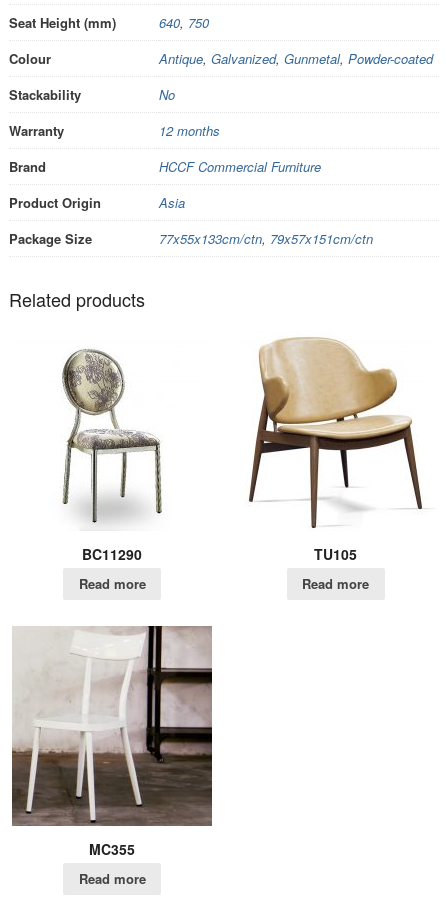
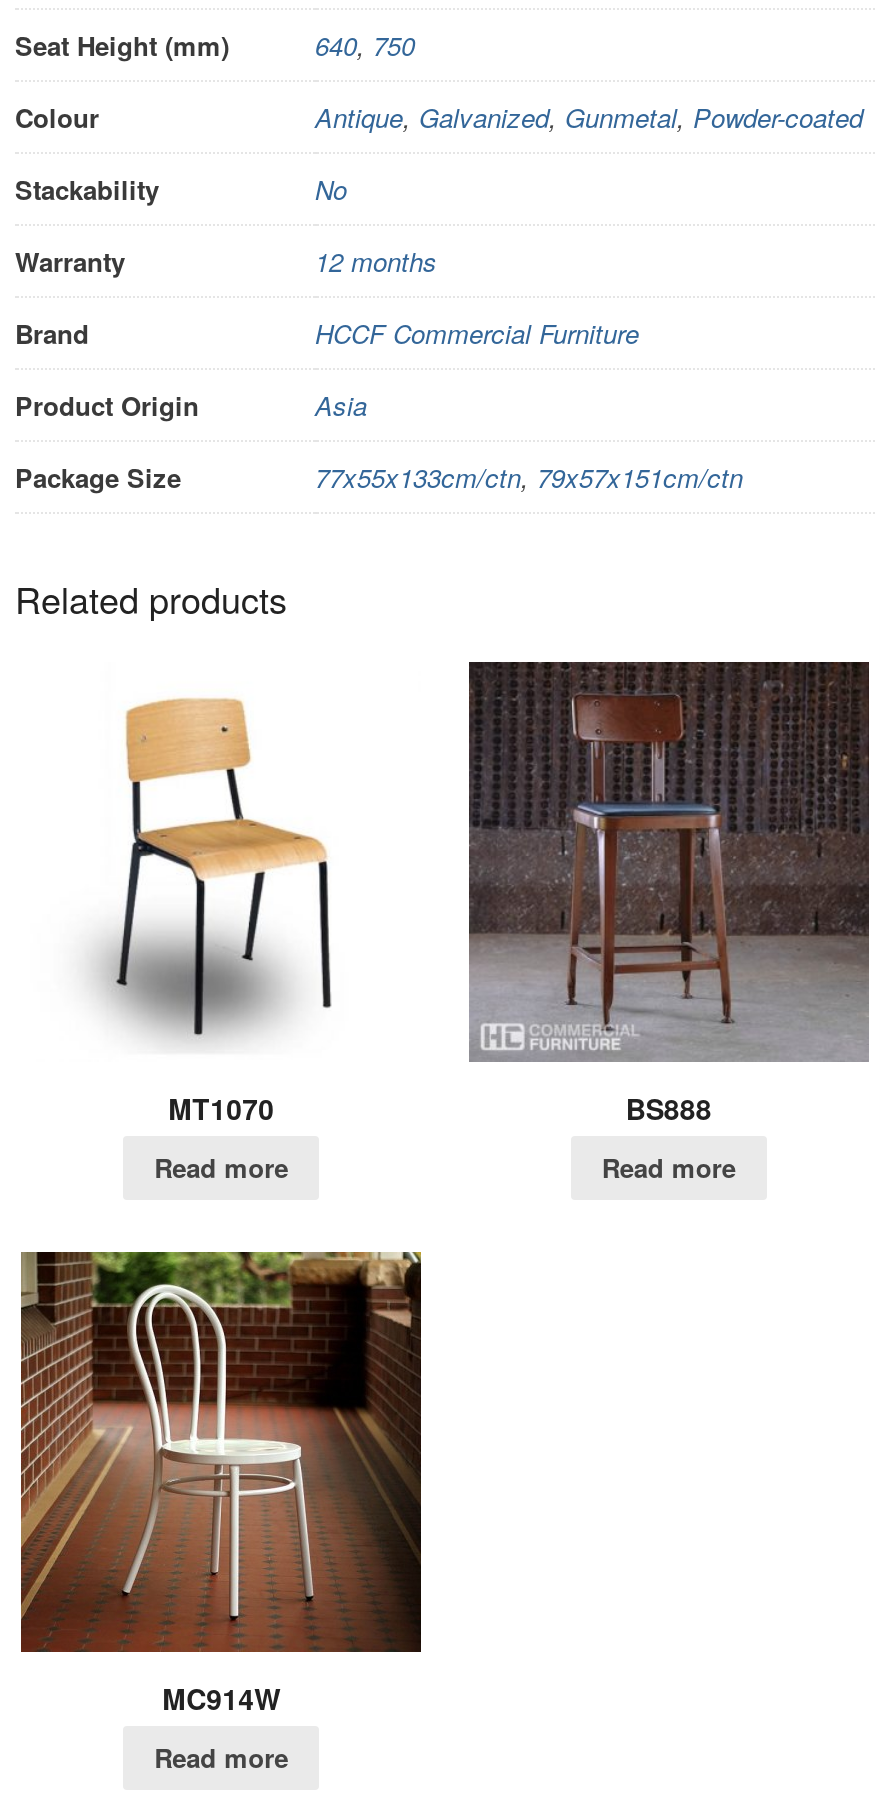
[236,331,436,564] [image] | TU105 -> [467,660,871,1128] [image] | BS888
[47,349,167,564] [image] | BC11290 -> [91,698,333,1128] [image] | MT1070
[12,625,213,859] [image] | MC355 -> [19,1250,421,1718] [image] | MC914W

